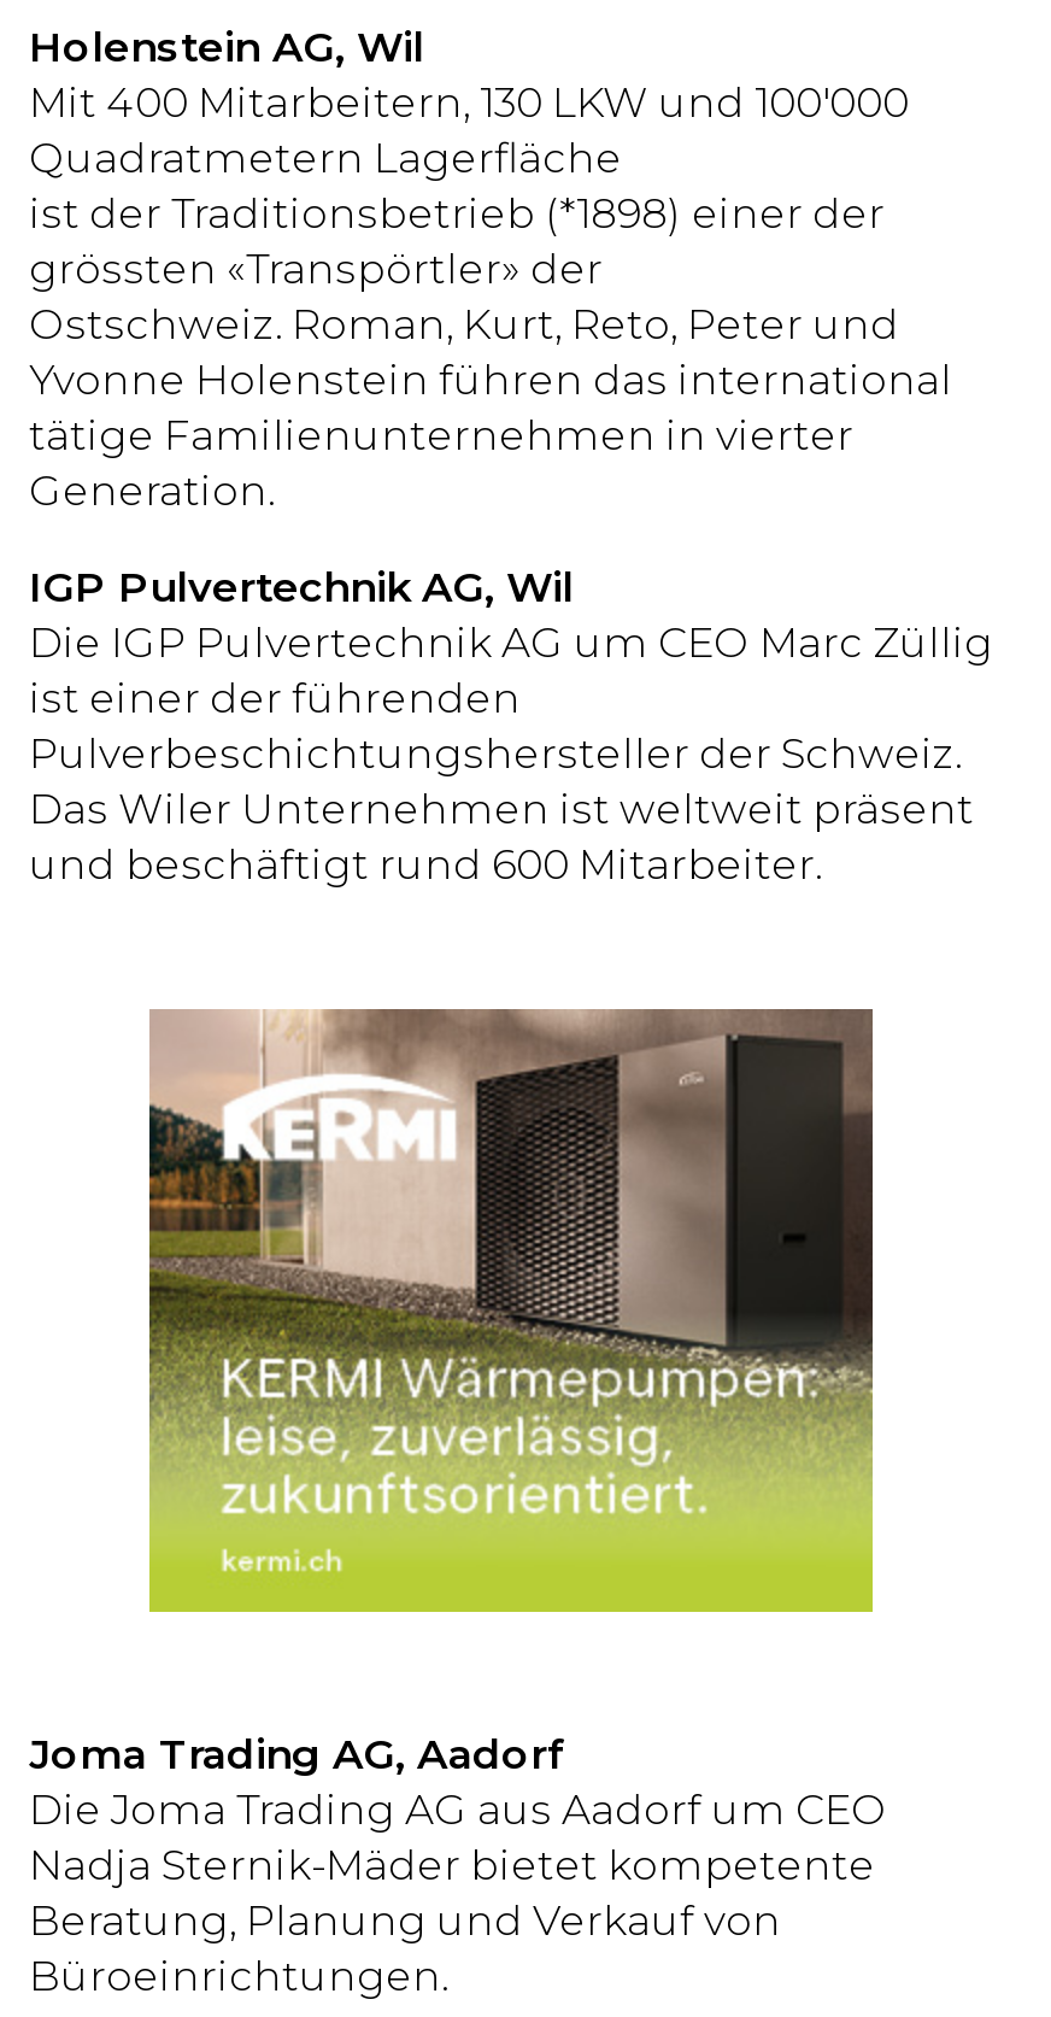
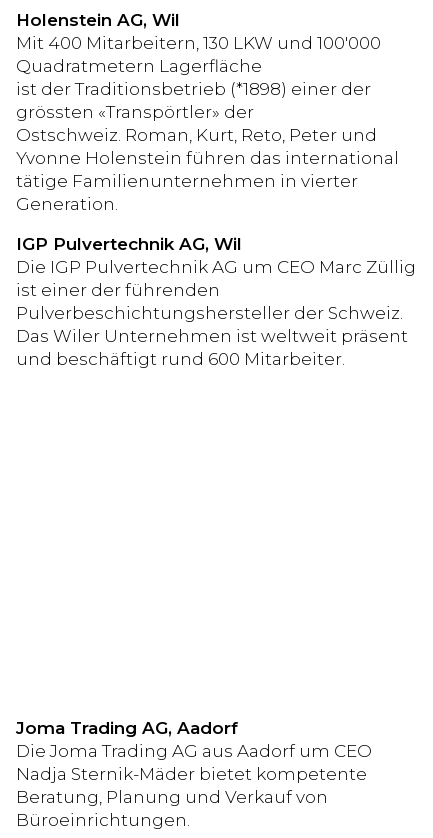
[147,1007,875,1614] [image] -> none

